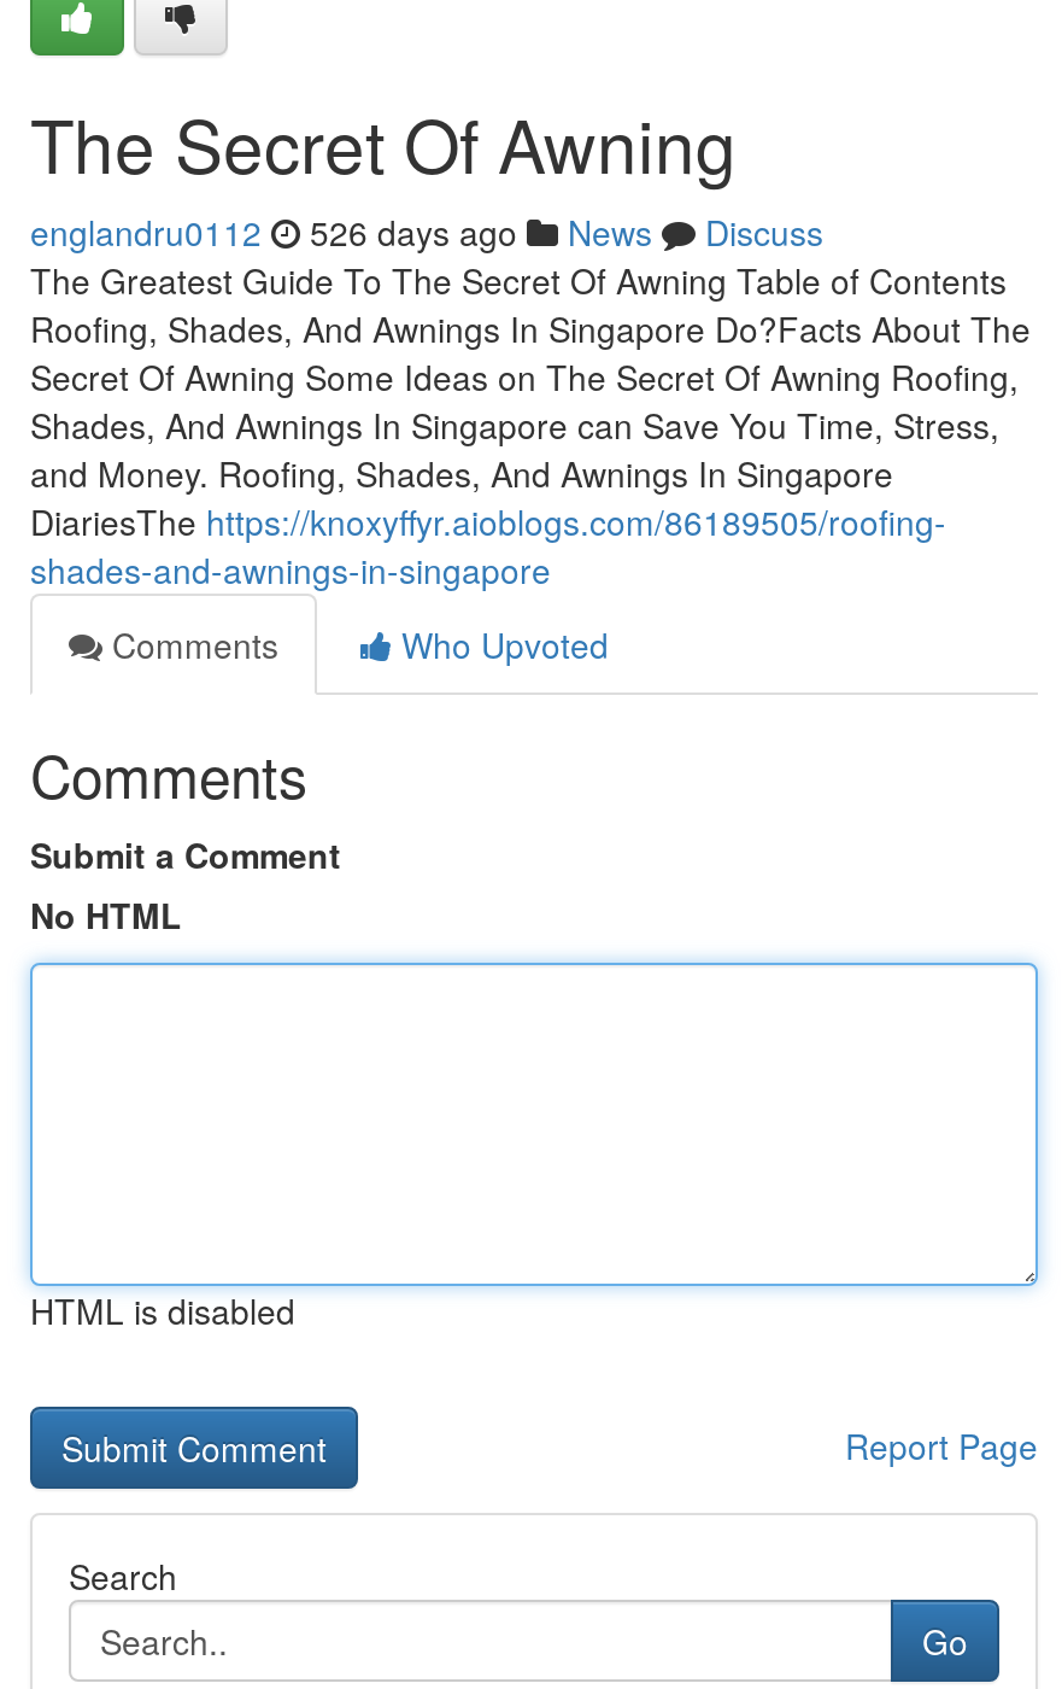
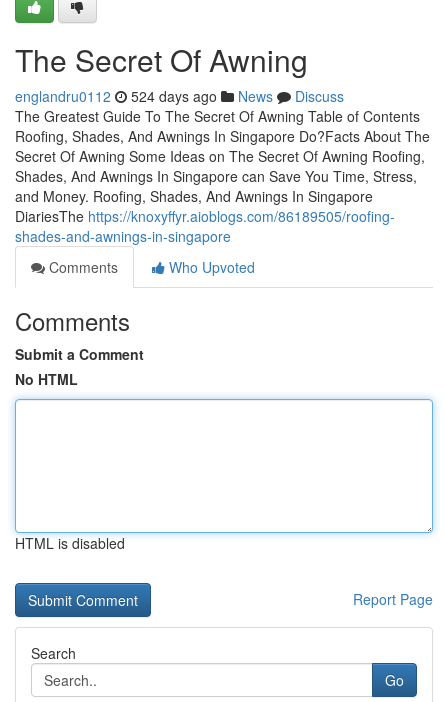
[30,208,823,256] englandru0112 526 days ago News Discuss -> [15,86,344,106] englandru0112 524 days ago News Discuss

